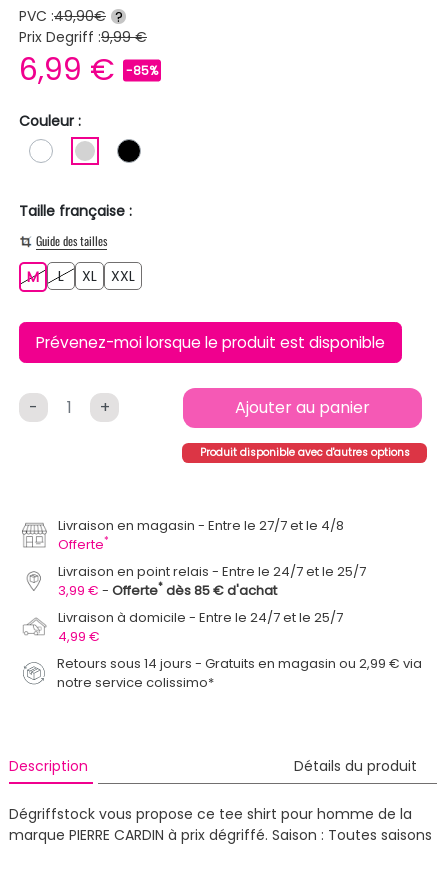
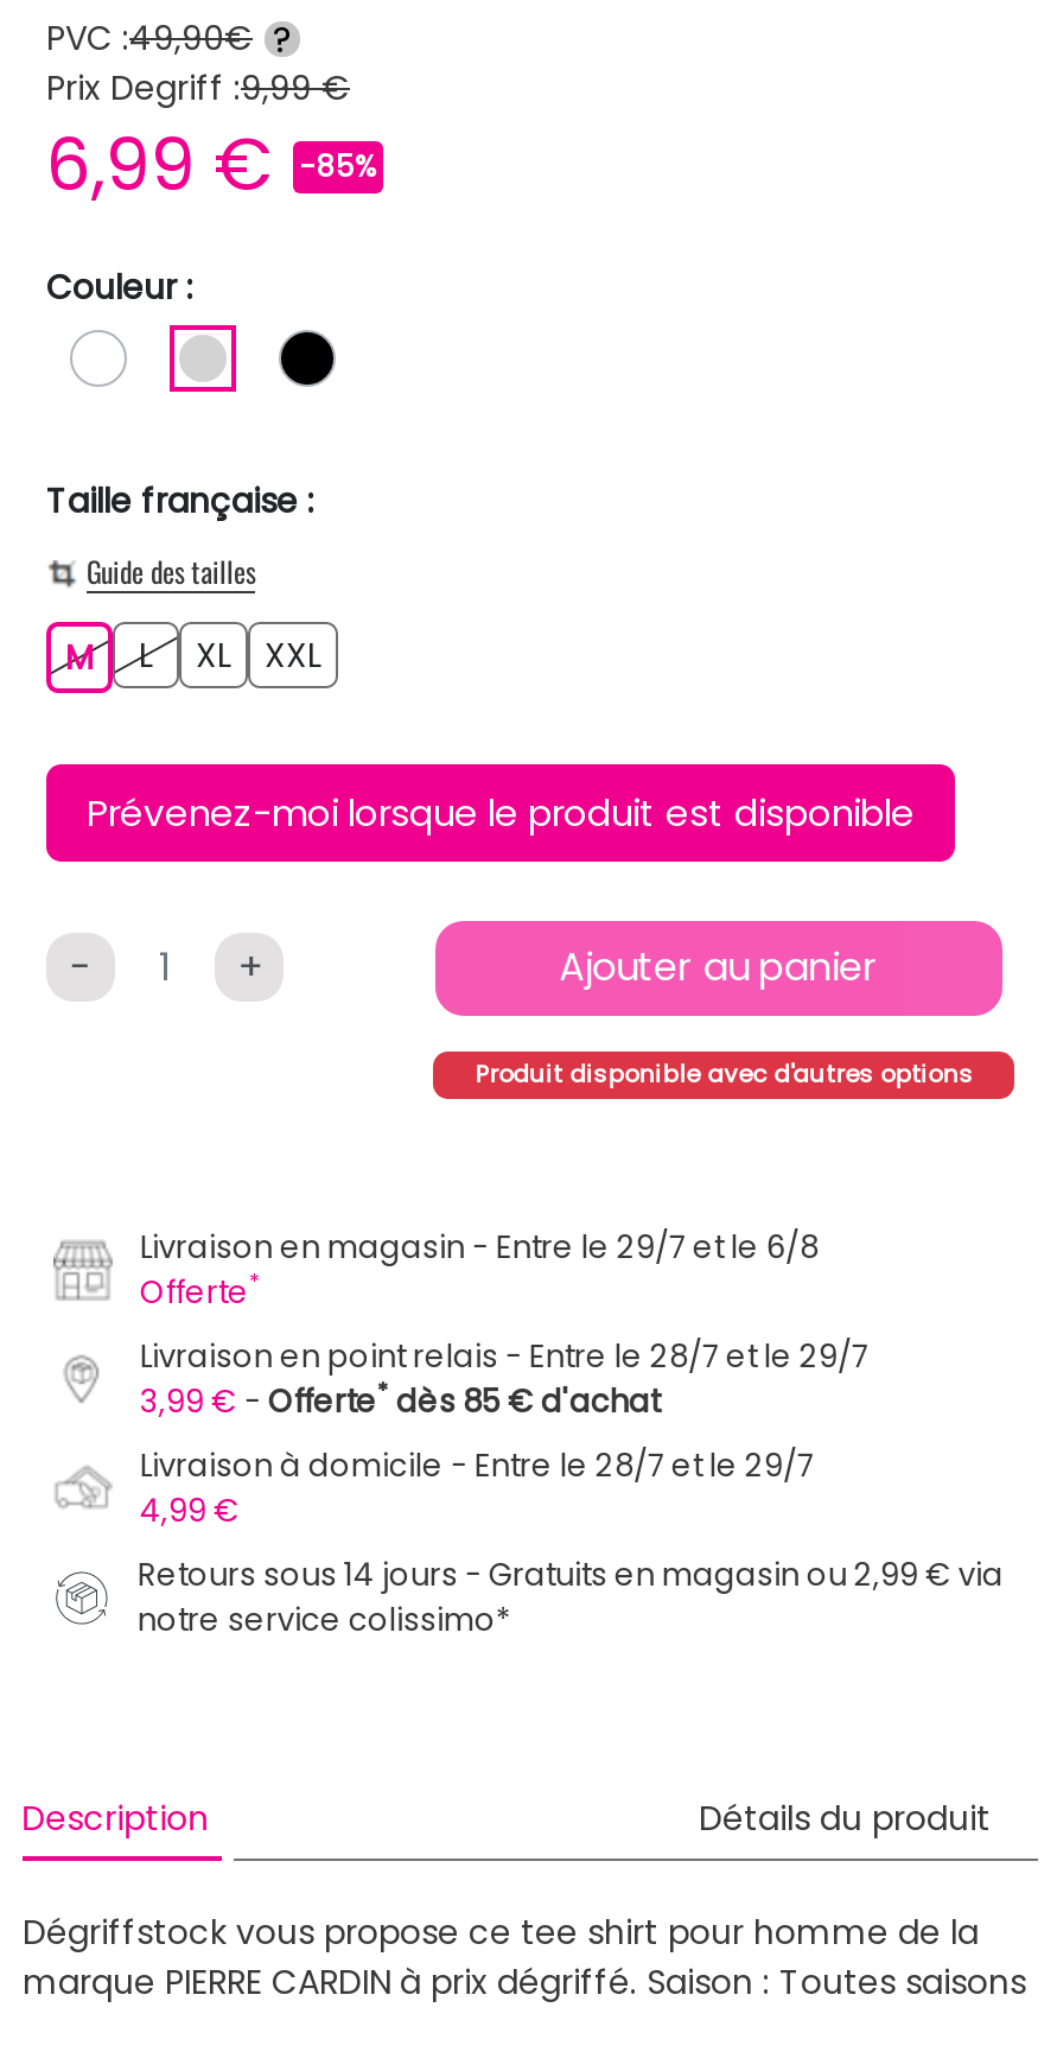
[58,516,344,535] Livraison en magasin Entre le 27/7 et le 4/8 -> [140,1224,818,1269] Livraison en magasin Entre le 29/7 et le 6/8
[58,562,366,581] Livraison en point relais Entre le 24/7 et le 25/7 -> [140,1334,868,1379] Livraison en point relais Entre le 28/7 et le 29/7
[58,608,343,627] Livraison à domicile Entre le 24/7 et le 25/7 -> [140,1443,814,1488] Livraison à domicile Entre le 28/7 et le 29/7

